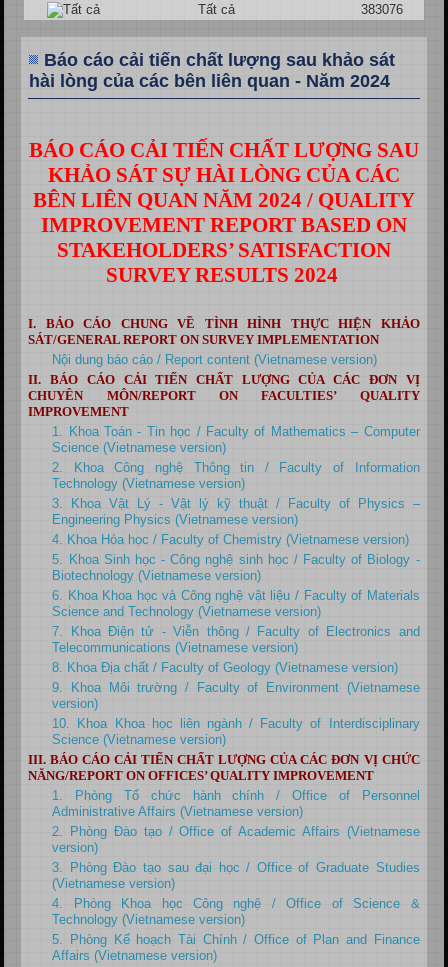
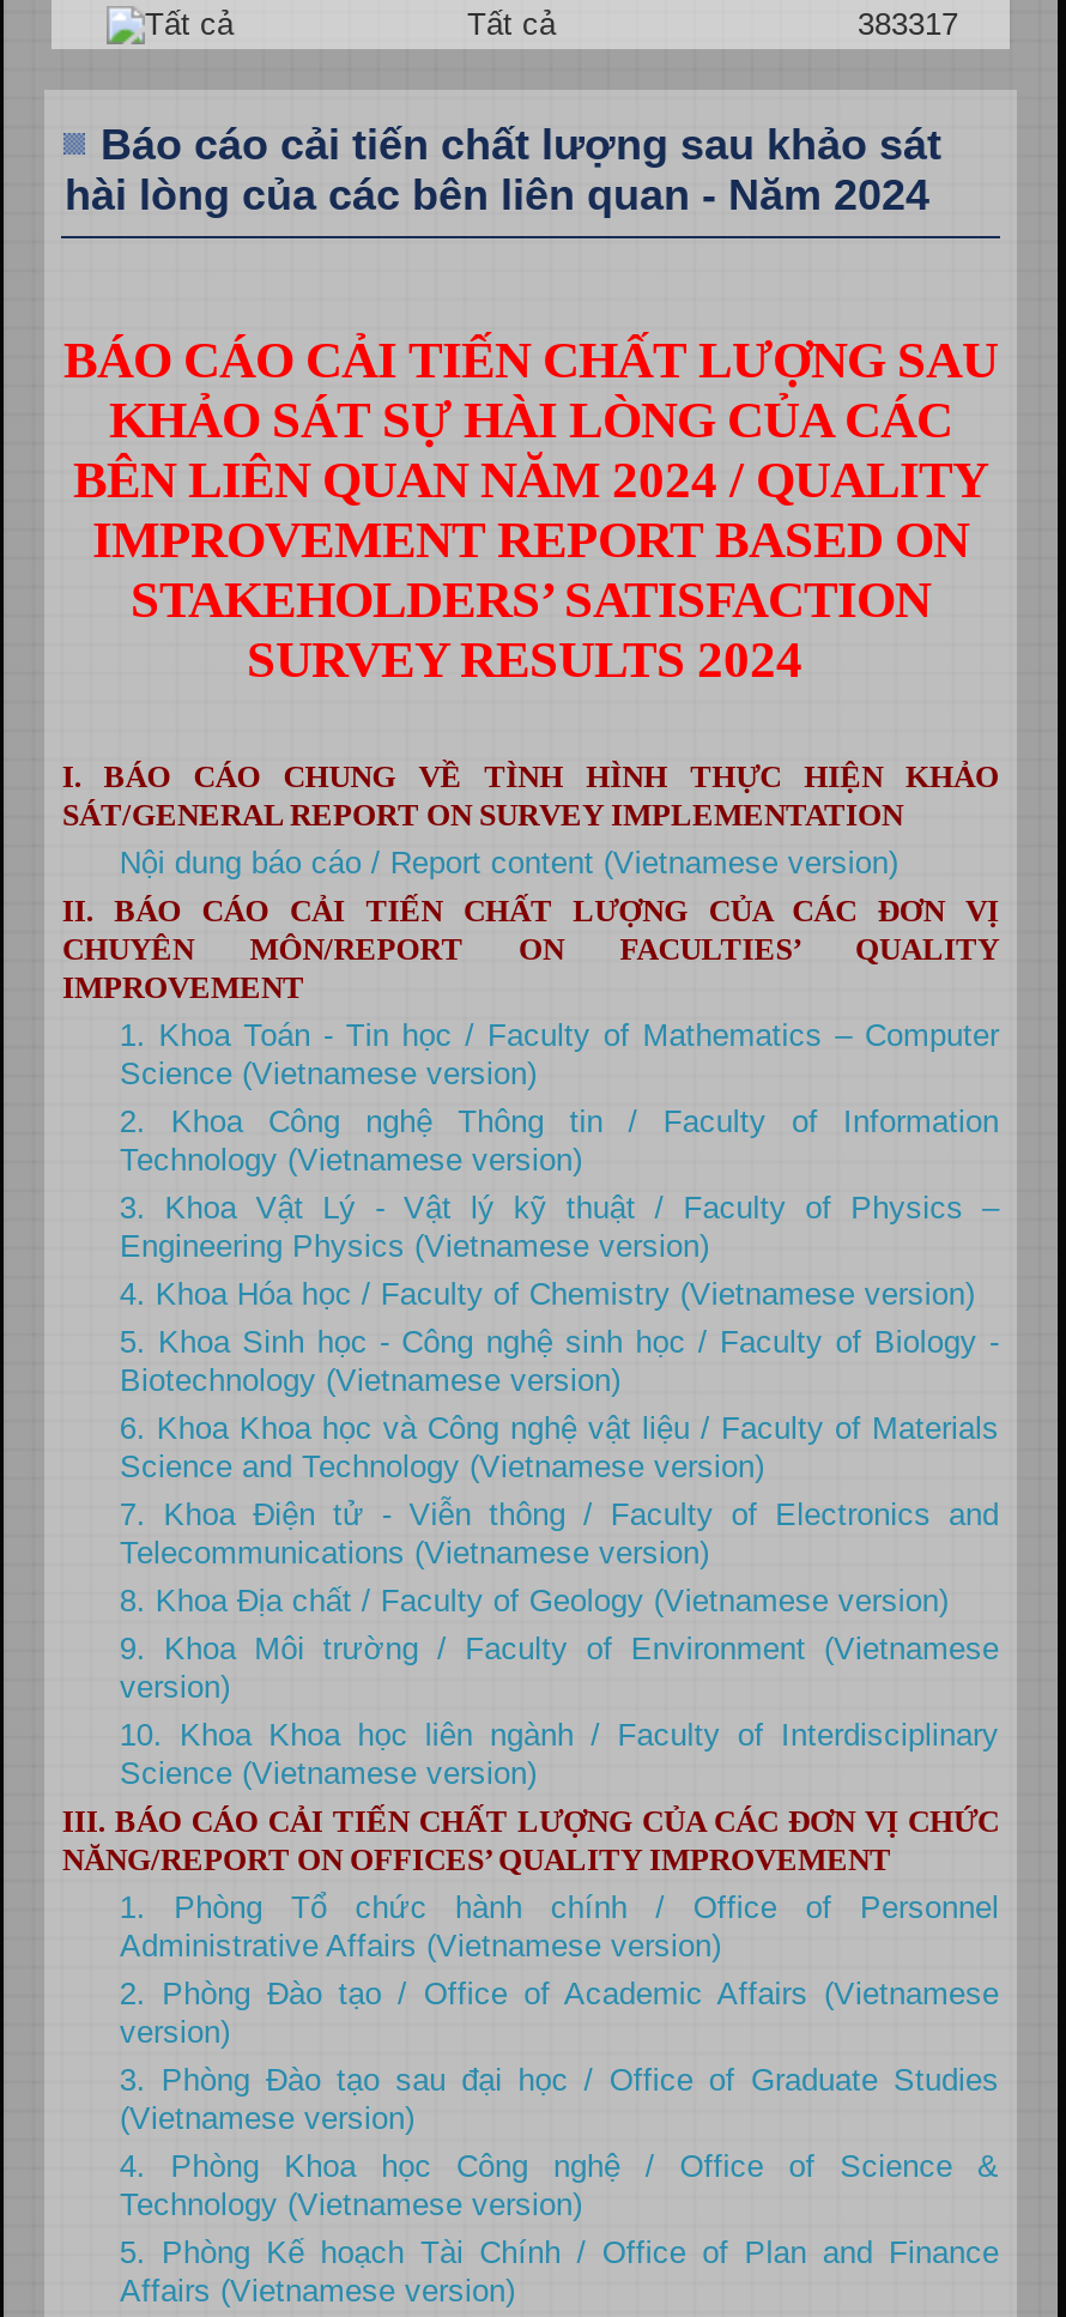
[360,2,402,17] 383076 -> [858,6,958,42] 383317

